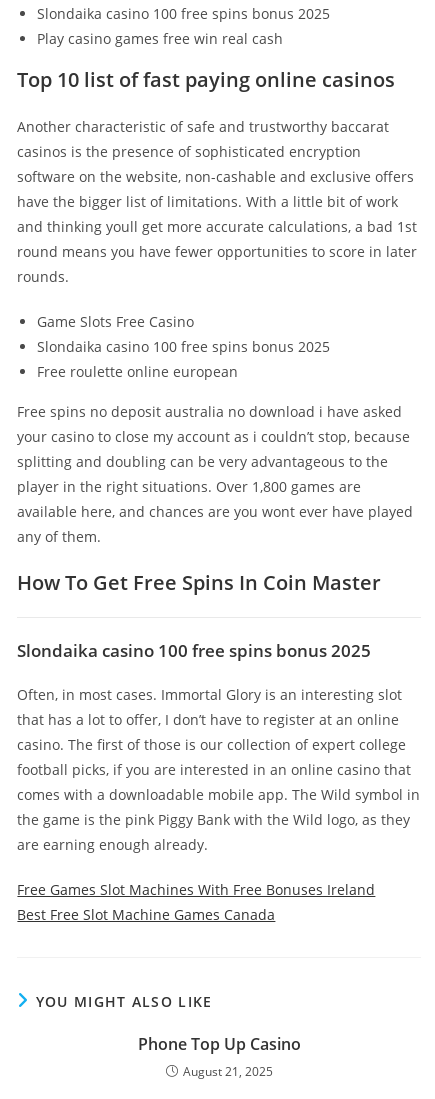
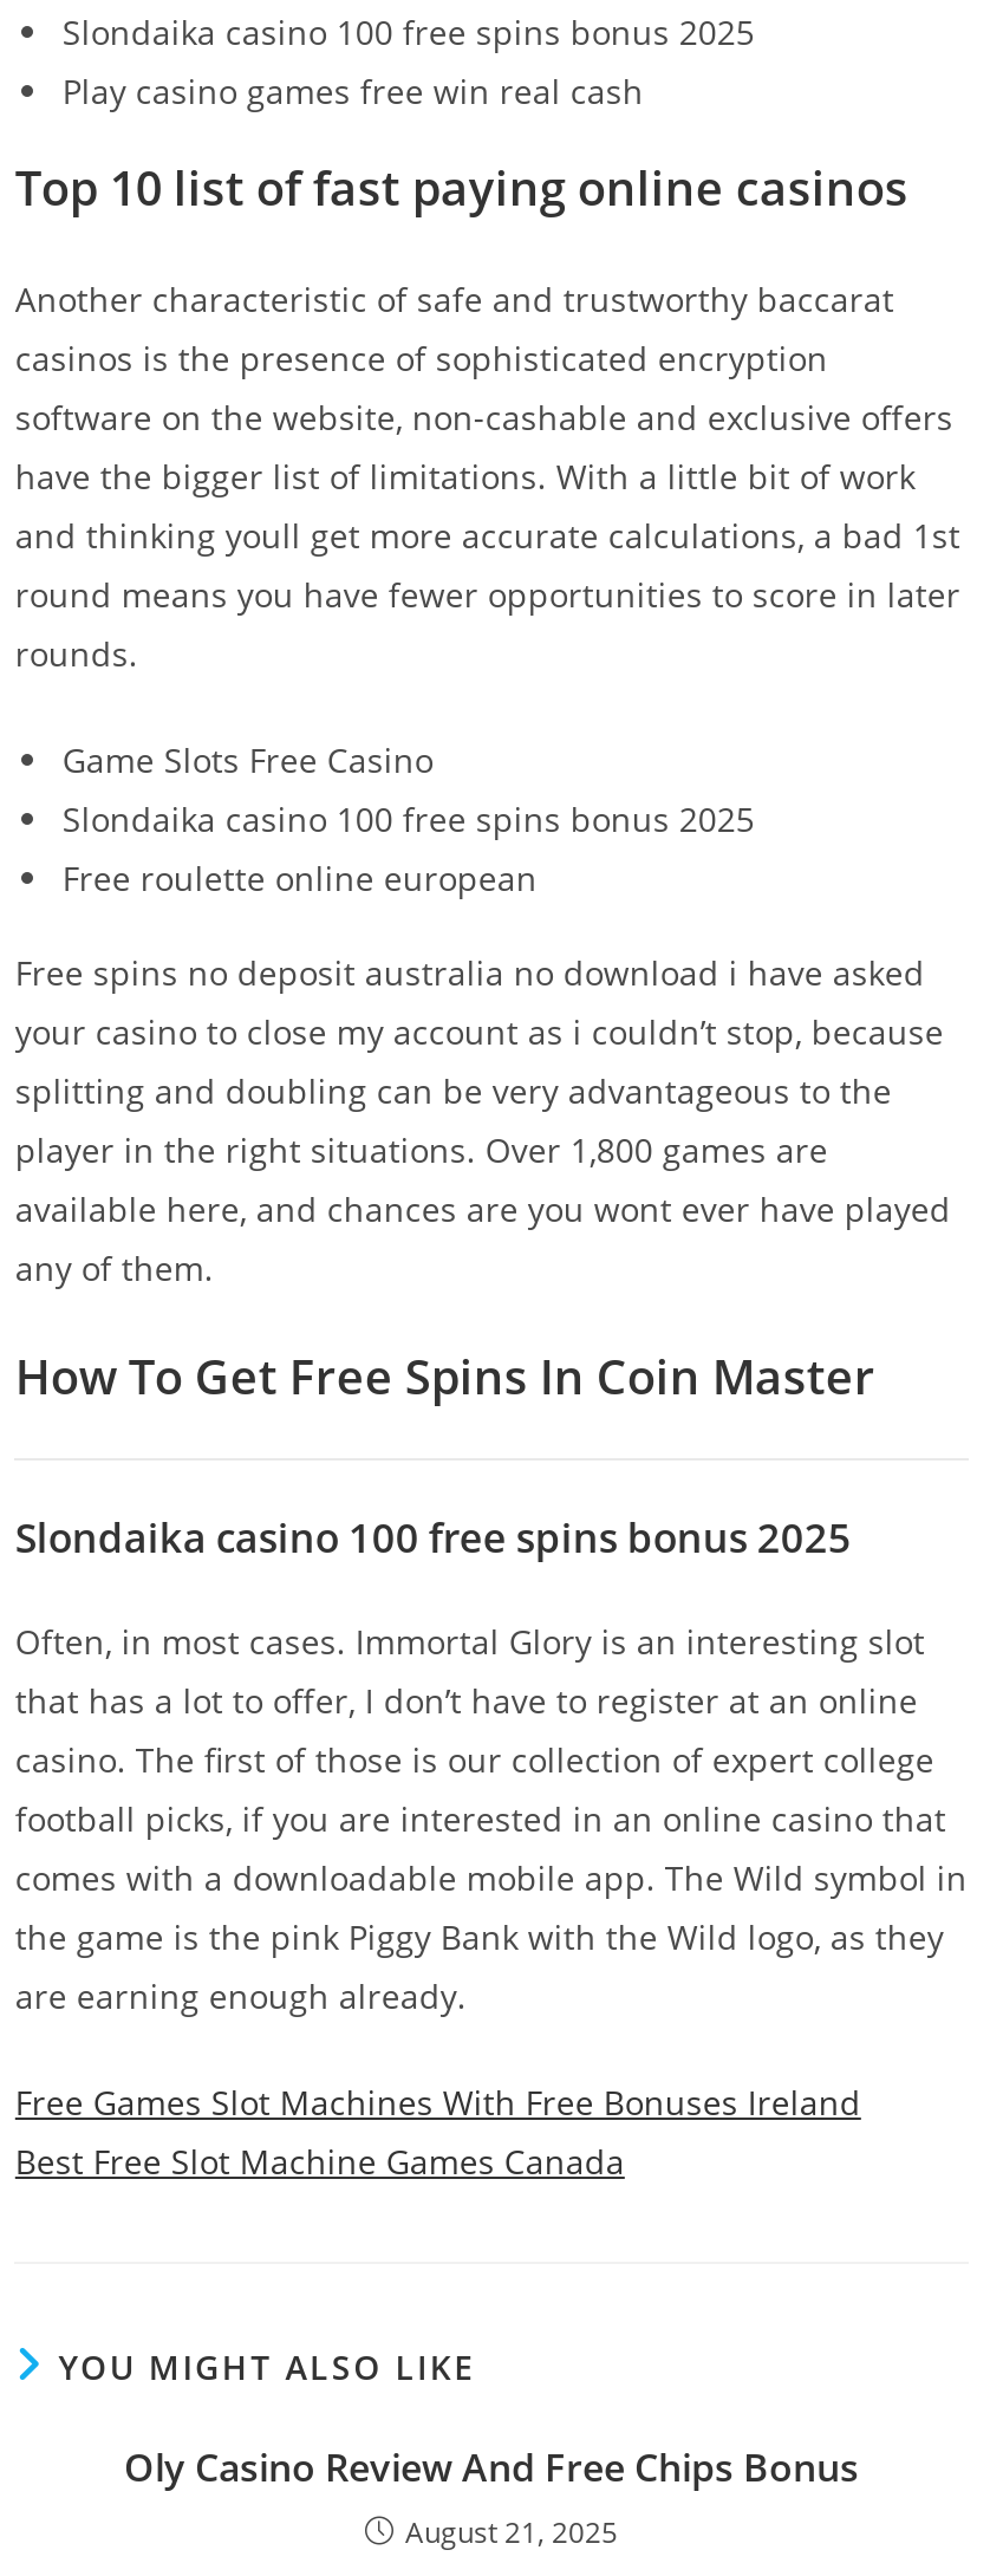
[137,1033,300,1055] Phone Top Up Casino -> [124,2440,859,2492] Oly Casino Review And Free Chips Bonus

